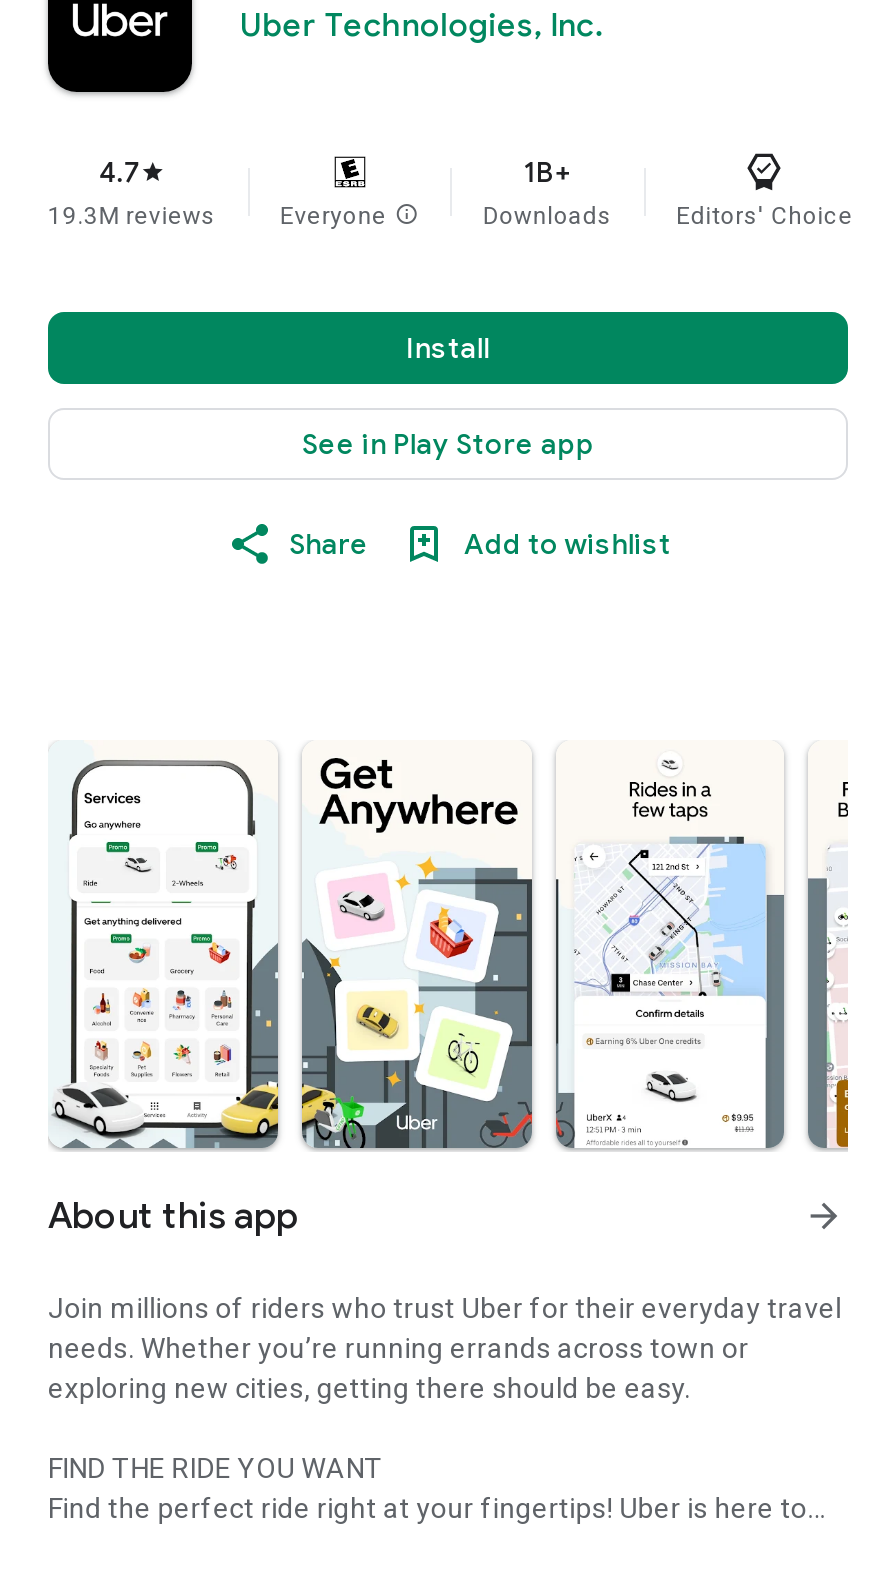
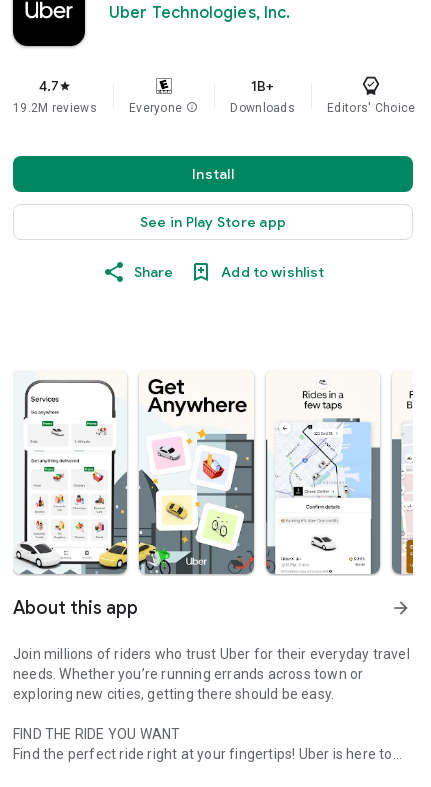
[48,202,216,230] 19.3M reviews -> [13,101,97,115] 19.2M reviews

